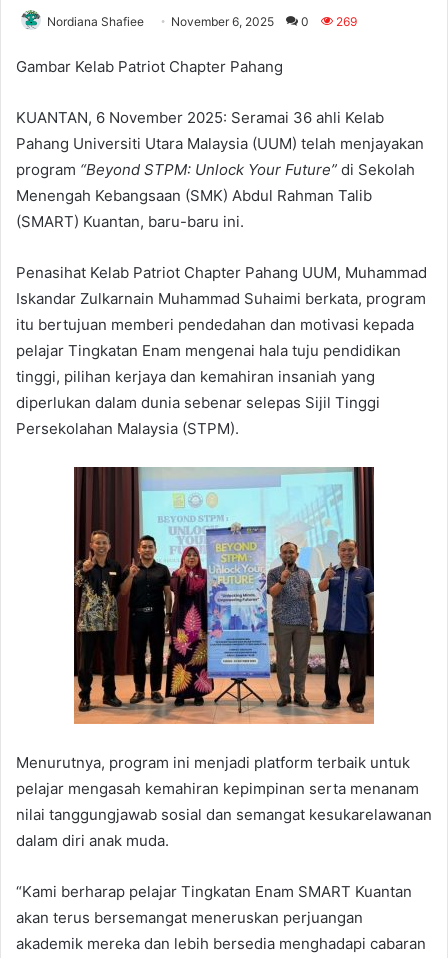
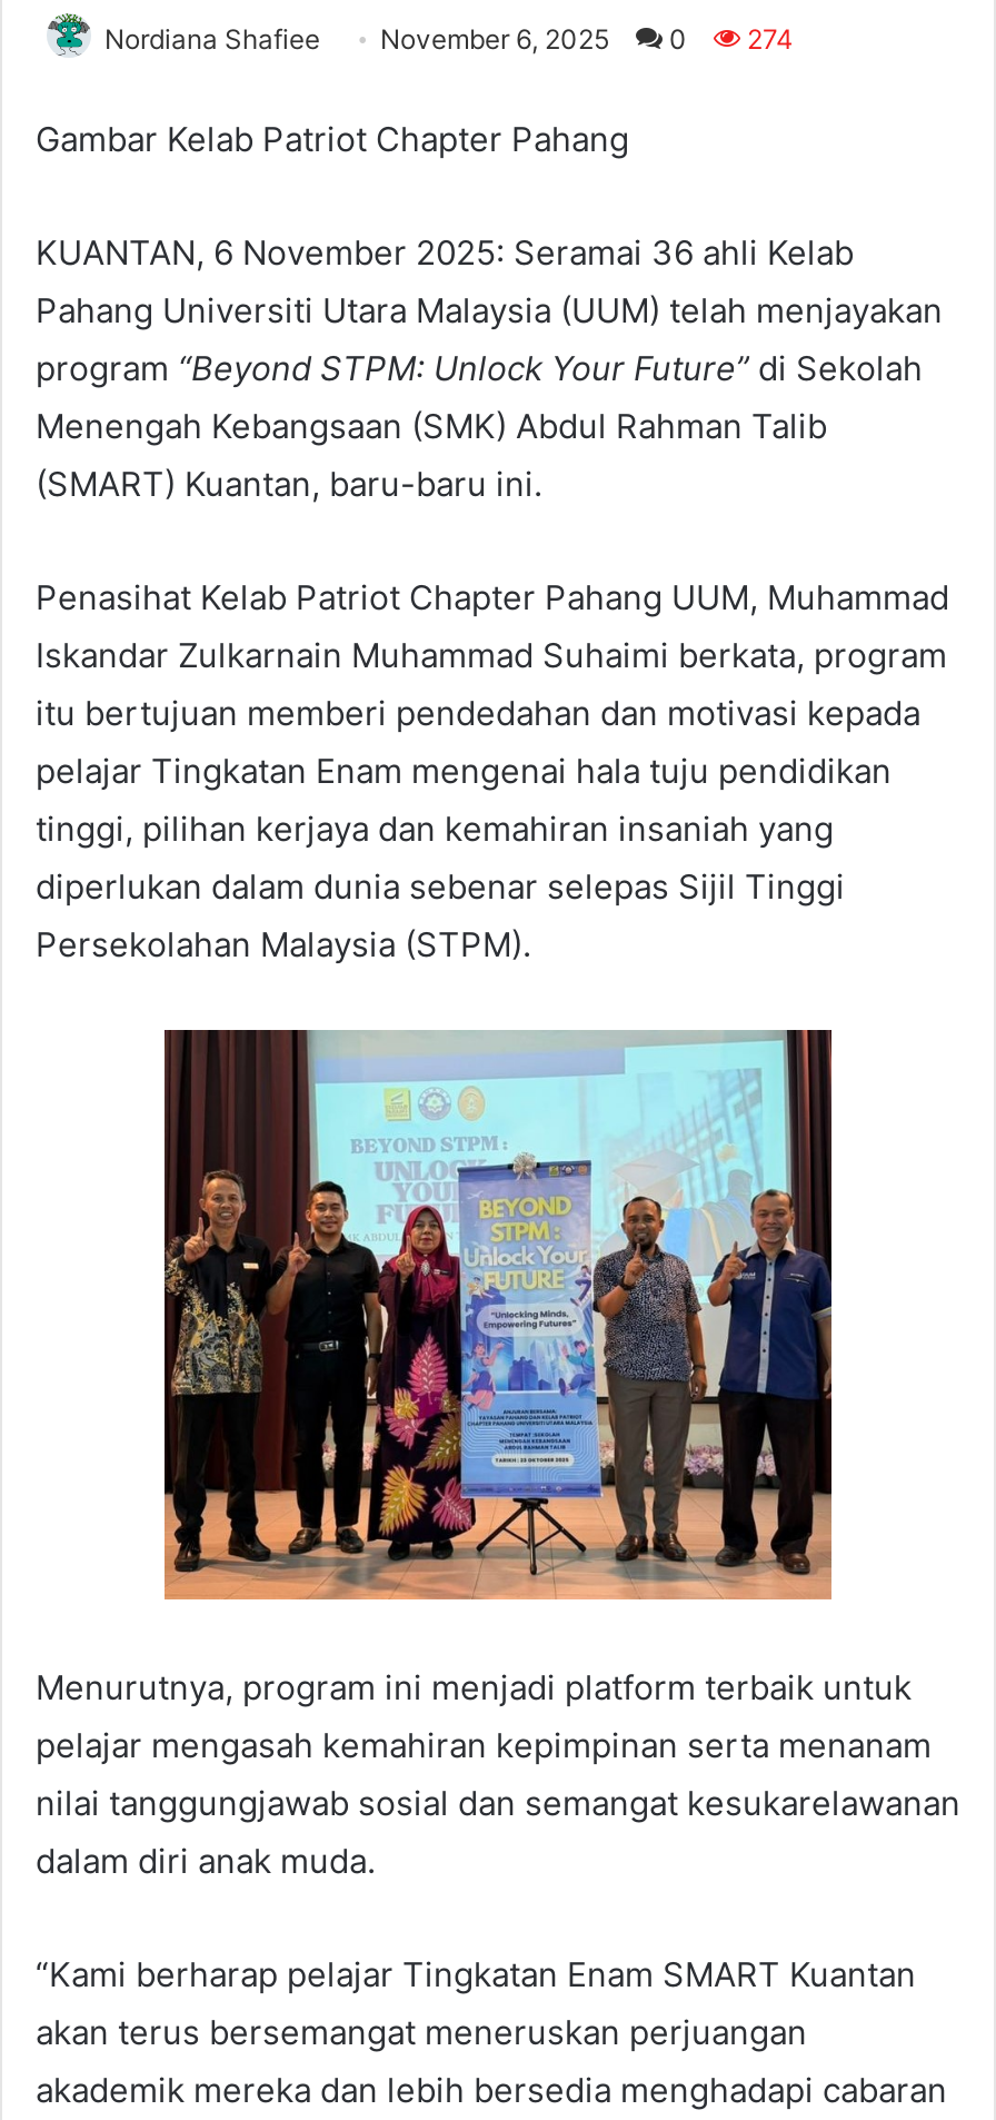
[47,14,357,29] Nordiana Shafiee November 6, 2025 0 269 -> [104,22,794,55] Nordiana Shafiee November 6, 2025 0 274

